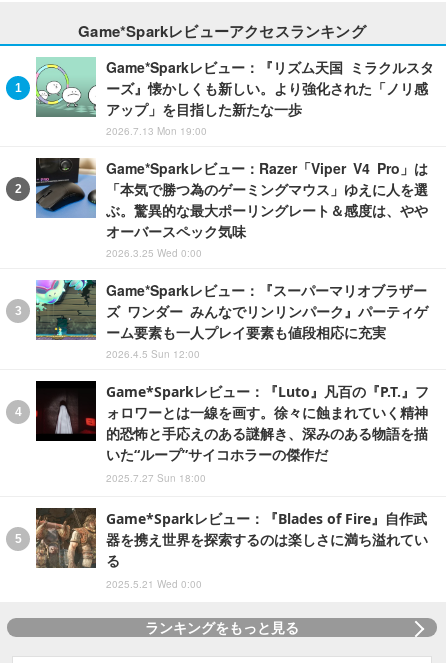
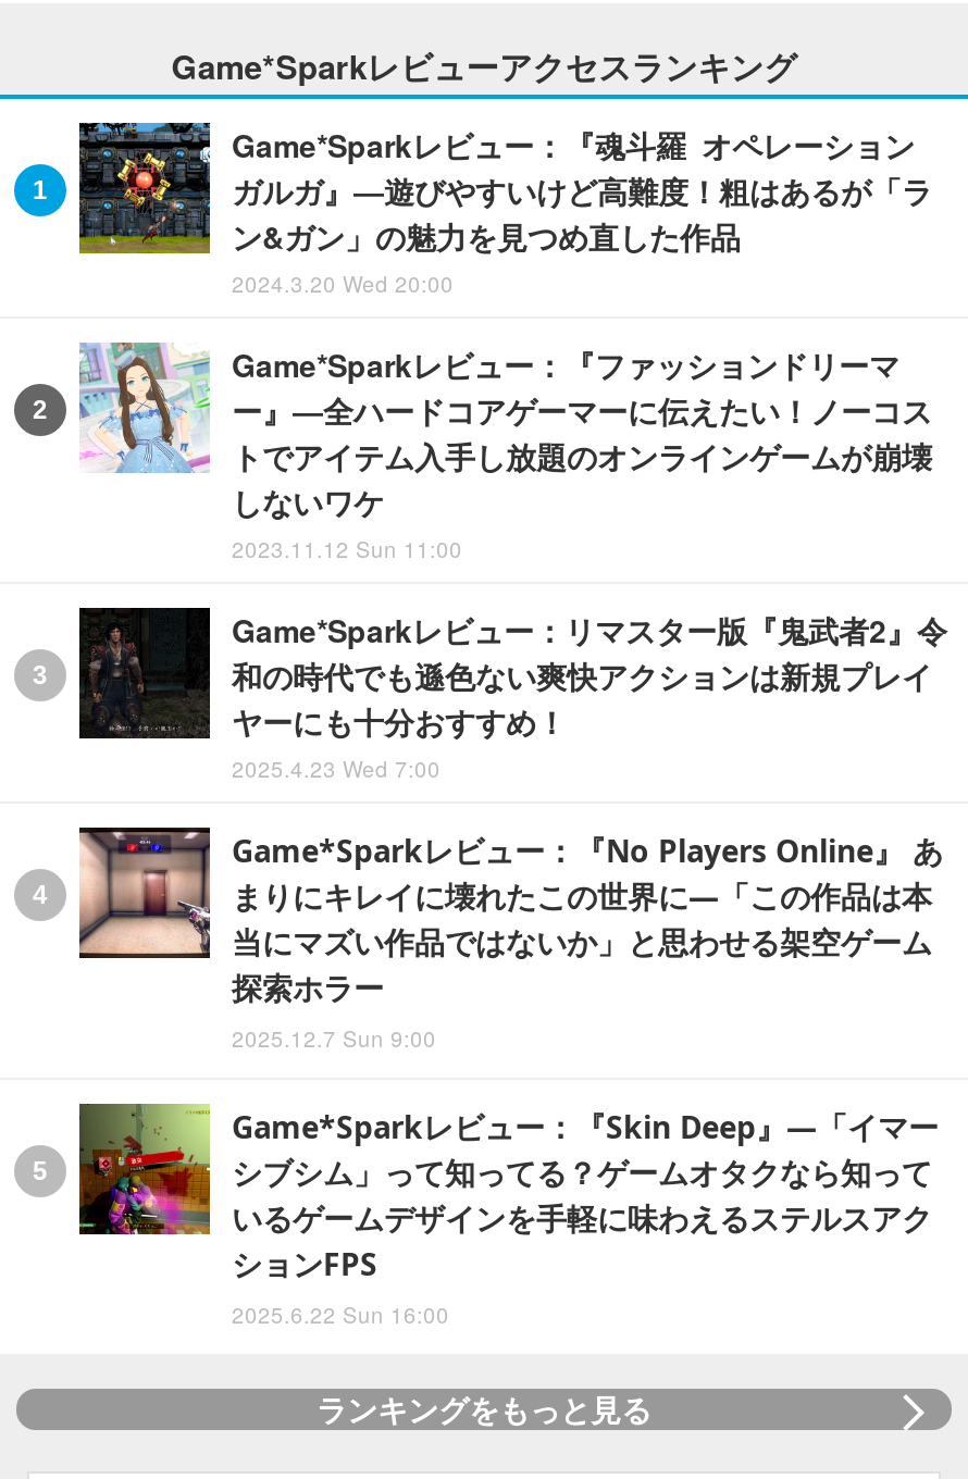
[35,57,434,118] [image] | Game*Sparkレビュー：『リズム天国 ミラクルスタ -> [77,121,915,256] [image] | Game*Sparkレビュー：『魂斗羅 オペレーション
[106,81,428,95] ーズ』懐かしくも新しい。より強化された「ノリ感 -> [232,175,932,206] ガルガ』―遊びやすいけど高難度！粗はあるが「ラ
[106,102,302,116] アップ」を目指した新たな一歩 -> [232,221,741,251] ン&ガン」の魅力を見つめ直した作品
[106,124,207,138] 2026.7.13 Mon 19:00 -> [232,269,454,299] 2024.3.20 Wed 20:00
[35,157,428,219] [image] | Game*Sparkレビュー：Razer「Viper V4 Pro」は -> [79,340,899,473] [image] | Game*Sparkレビュー：『ファッションドリーマ
[106,182,428,196] 「本気で勝つ為のゲーミングマウス」ゆえに人を選 -> [232,395,932,425] ー』―全ハードコアゲーマーに伝えたい！ノーコス
[106,203,428,217] ぶ。驚異的な最大ポーリングレート＆感度は、やや -> [232,441,932,471] トでアイテム入手し放題のオンラインゲームが崩壊
[106,224,246,238] オーバースペック気味 -> [232,486,384,517] しないワケ
[106,246,202,260] 2026.3.25 Wed 0:00 -> [232,534,462,565] 2023.11.12 Sun 11:00
[35,279,427,341] [image] | Game*Sparkレビュー：『スーパーマリオブラザー -> [77,606,947,741] [image] | Game*Sparkレビュー：リマスター版『鬼武者2』令
[106,304,428,318] ズ ワンダー みんなでリンリンパーク』パーティゲ -> [232,660,932,691] 和の時代でも遜色ない爽快アクションは新規プレイ
[106,325,386,339] ーム要素も一人プレイ要素も値段相応に充実 -> [232,706,567,736] ヤーにも十分おすすめ！
[106,347,200,361] 2026.4.5 Sun 12:00 -> [232,754,440,784] 2025.4.23 Wed 7:00
[35,382,429,485] [image] | Game*Sparkレビュー：『Luto』凡百の『P.T.』フ | ォロワーとは一線を画す。徐々に蝕まれていく精神 | 的恐怖と手応えのある謎解き、深みのある物語を描 | いた“ループ”サイコホラーの傑作だ | 2025.7.27 Sun 18:00 -> [77,828,943,1054] [image] | Game*Sparkレビュー：『No Players Online』 あ | まりにキレイに壊れたこの世界に―「この作品は本 | 当にマズい作品ではないか」と思わせる架空ゲーム | 探索ホラー | 2025.12.7 Sun 9:00
[35,507,428,591] [image] | Game*Sparkレビュー：『Blades of Fire』自作武 | 器を携え世界を探索するのは楽しさに満ち溢れてい | る | 2025.5.21 Wed 0:00 -> [79,1102,939,1330] [image] | Game*Sparkレビュー：『Skin Deep』―「イマー | シブシム」って知ってる？ゲームオタクなら知って | いるゲームデザインを手軽に味わえるステルスアク | ションFPS | 2025.6.22 Sun 16:00

